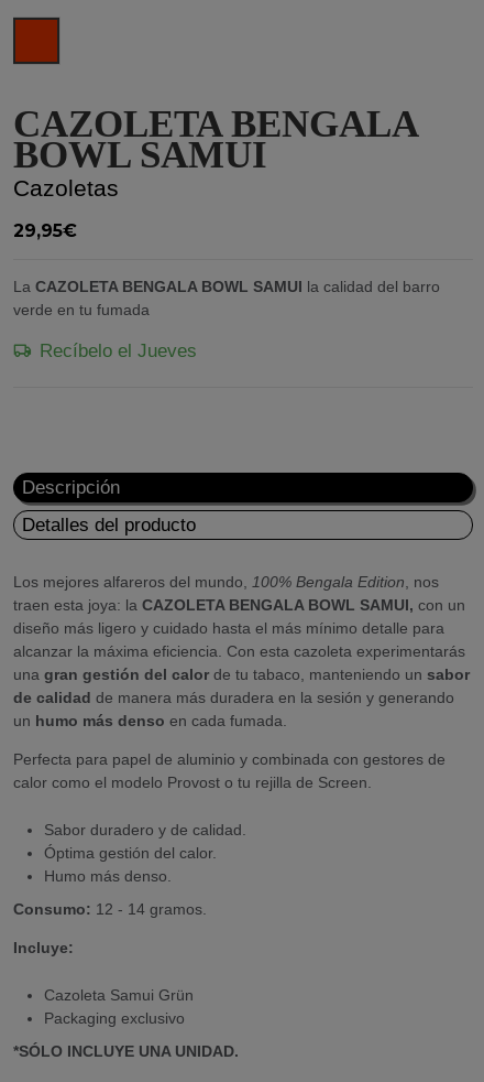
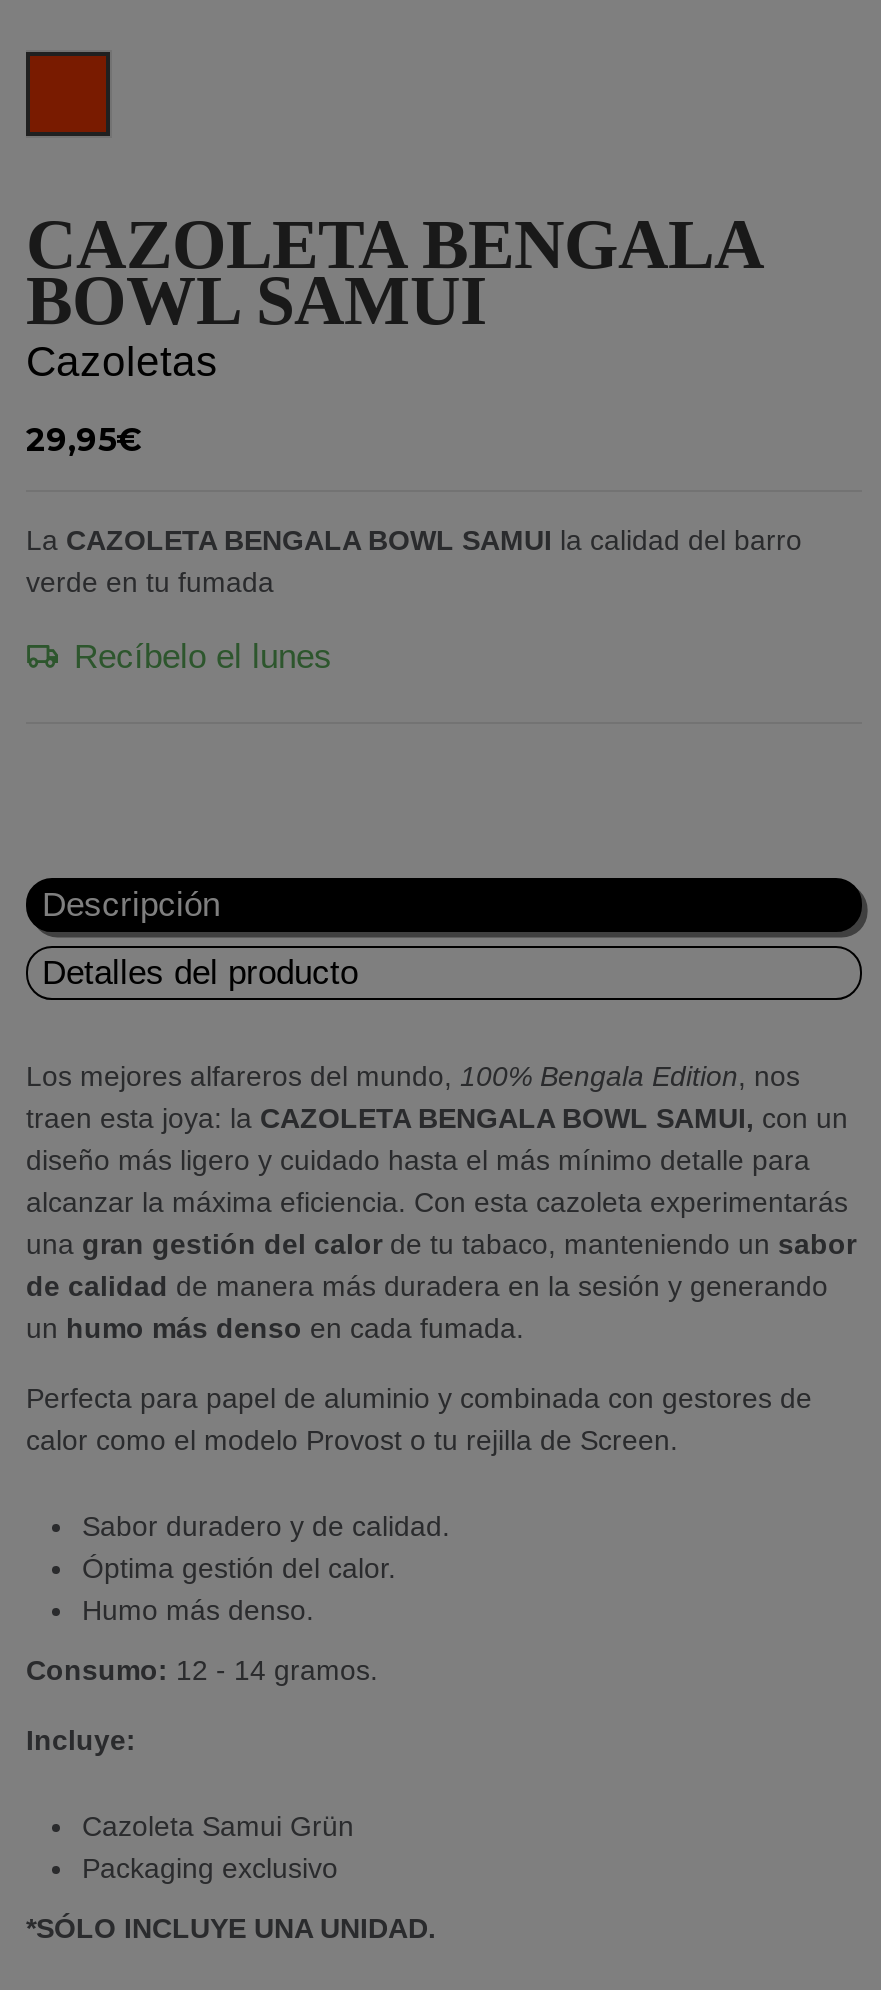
[40,340,197,361] Recíbelo el Jueves -> [74,638,332,676] Recíbelo el lunes

